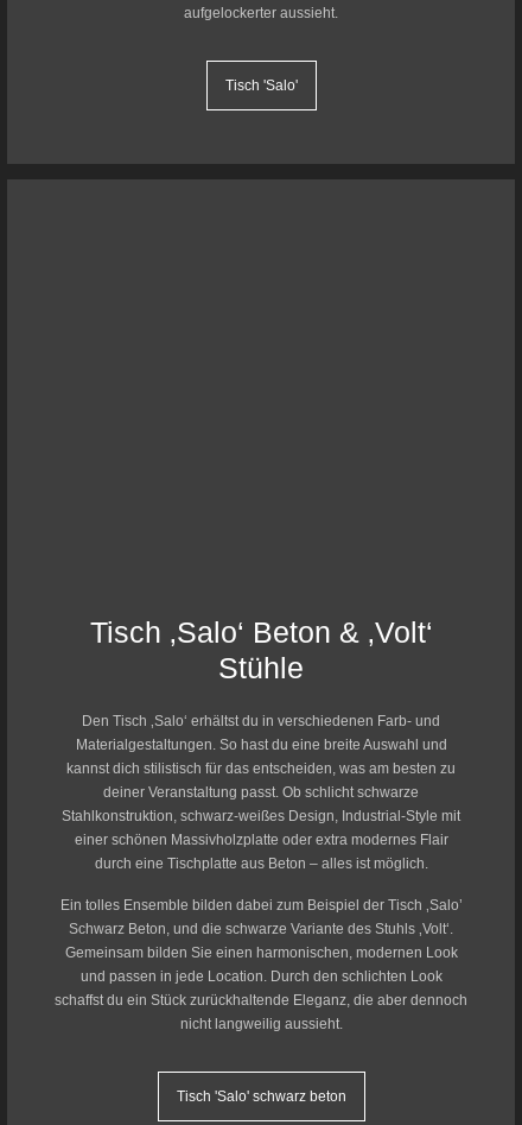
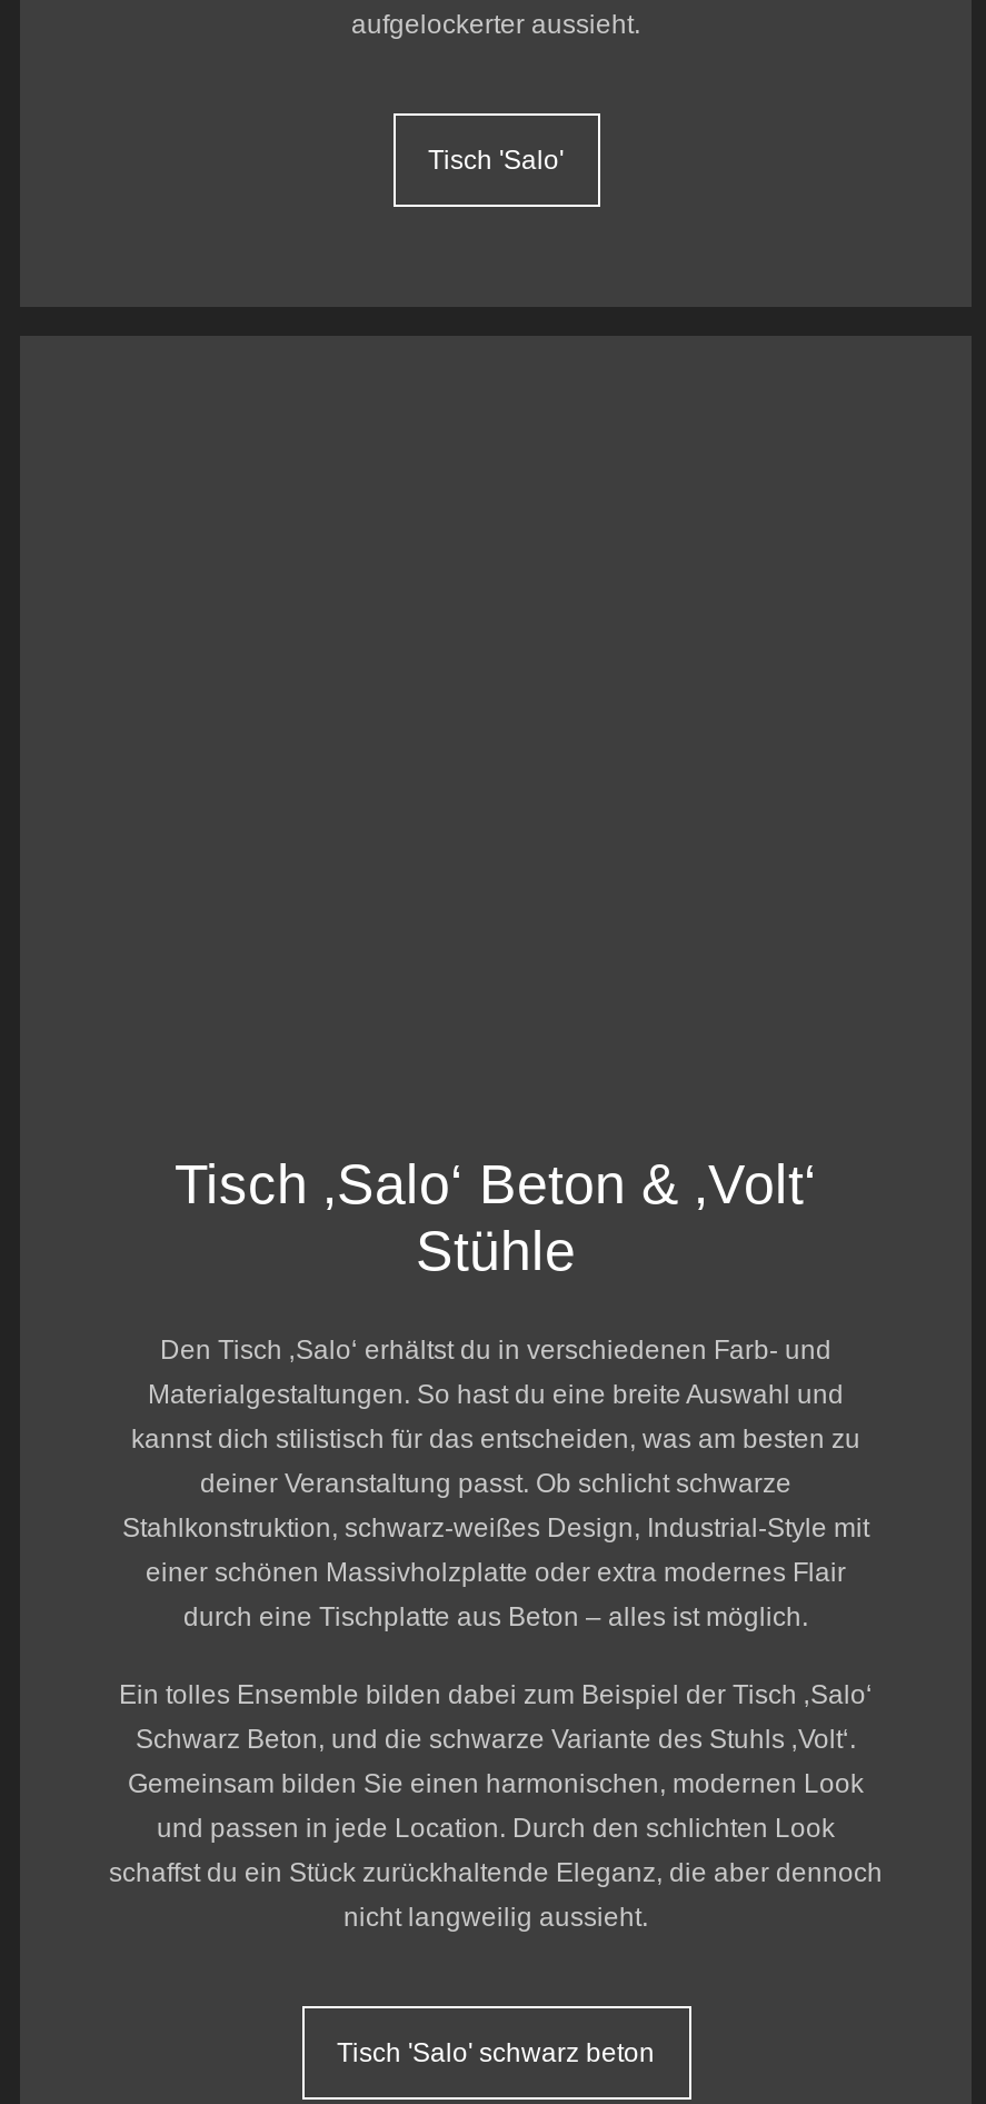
[60,897,462,914] Ein tolles Ensemble bilden dabei zum Beispiel der Tisch ‚Salo’ -> [119,1680,873,1711] Ein tolles Ensemble bilden dabei zum Beispiel der Tisch ‚Salo‘

